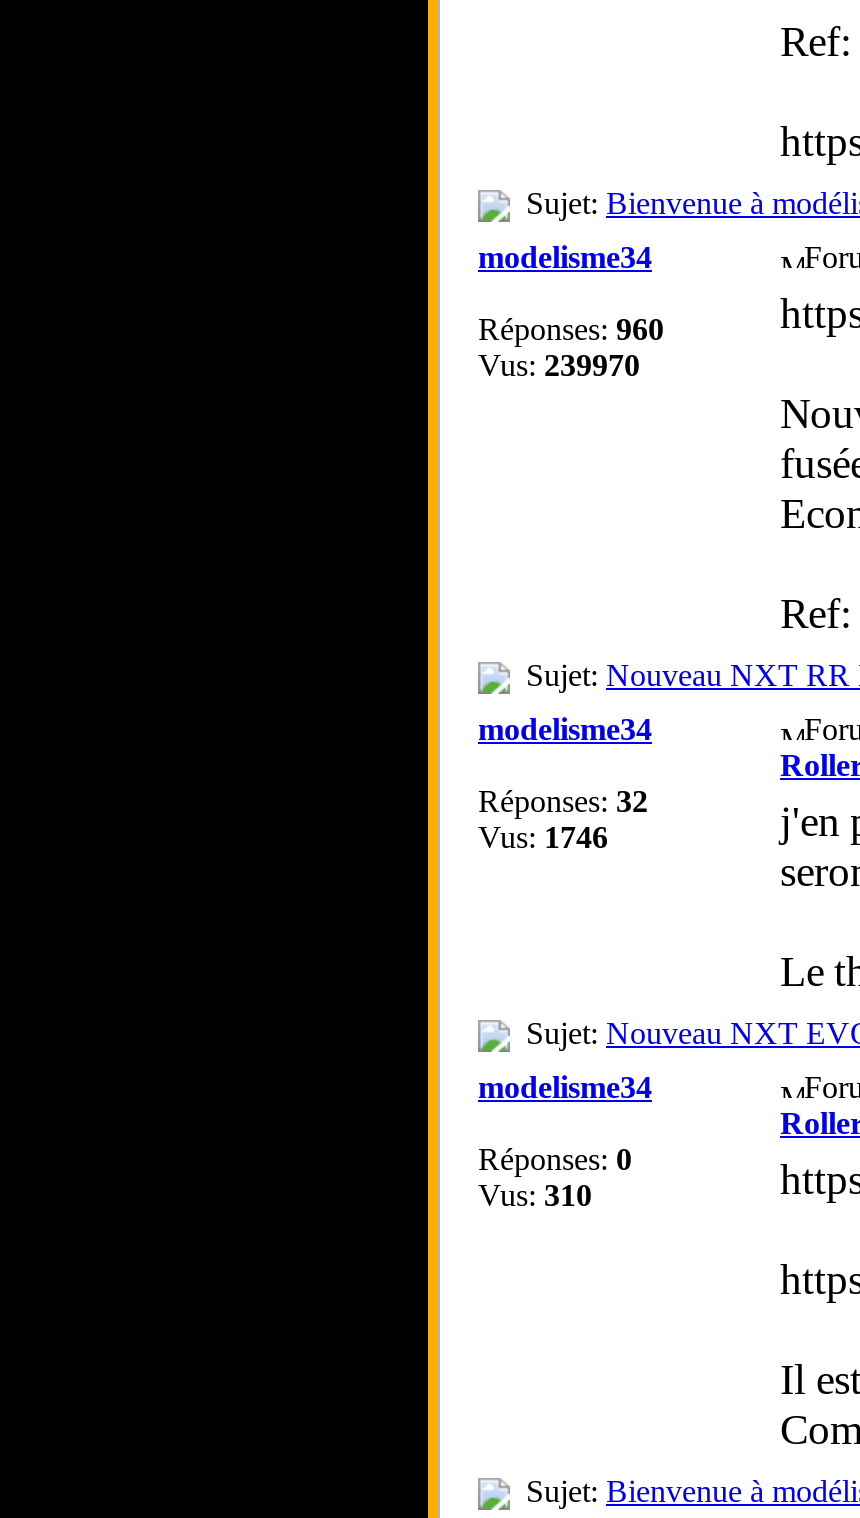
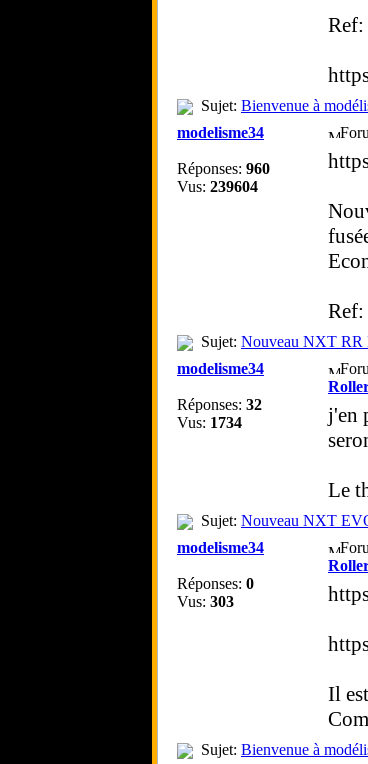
[478,348,640,382] Vus: 239970 -> [177,178,258,195] Vus: 239604
[478,820,608,854] Vus: 1746 -> [177,414,242,431] Vus: 1734
[478,1178,592,1212] Vus: 310 -> [177,593,234,610] Vus: 303

